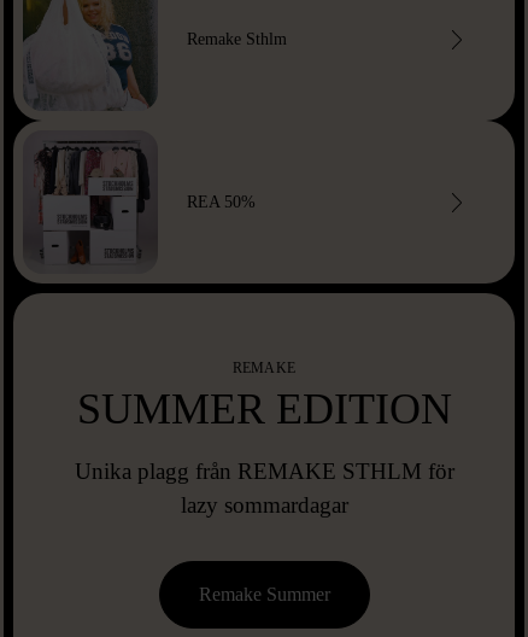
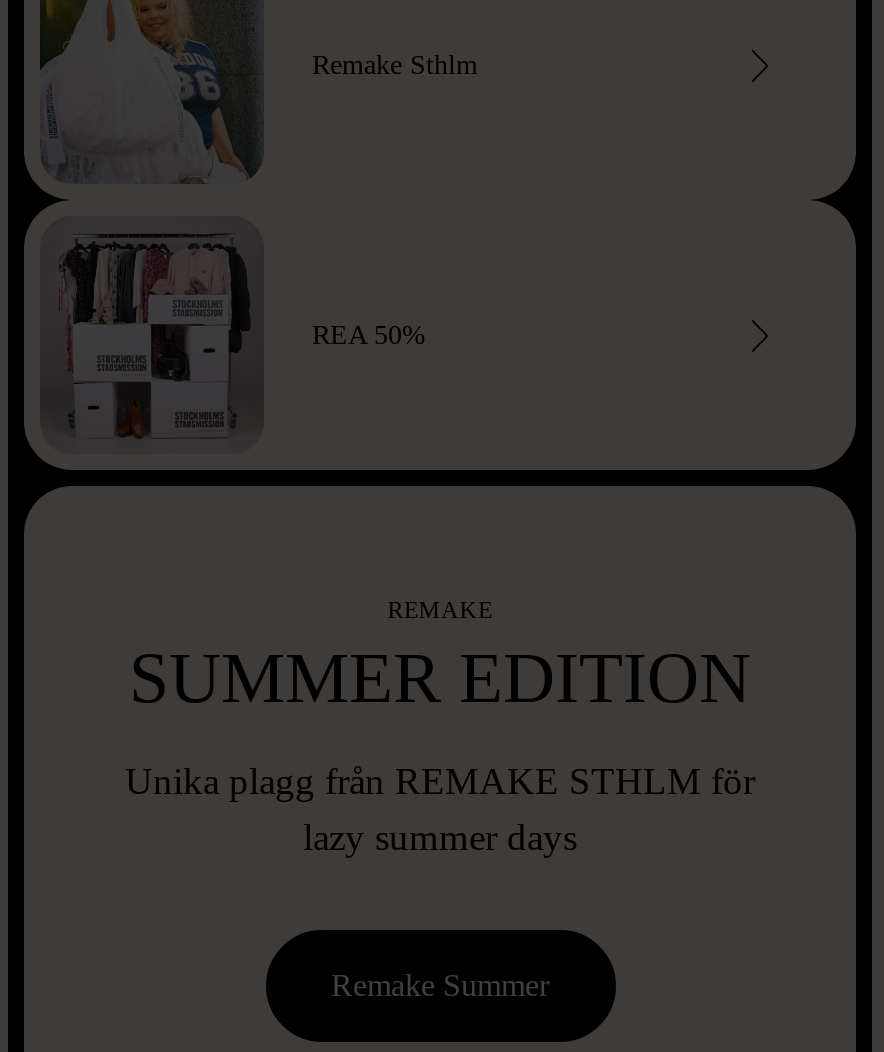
[180,492,348,518] lazy sommardagar -> [303,816,577,858] lazy summer days

